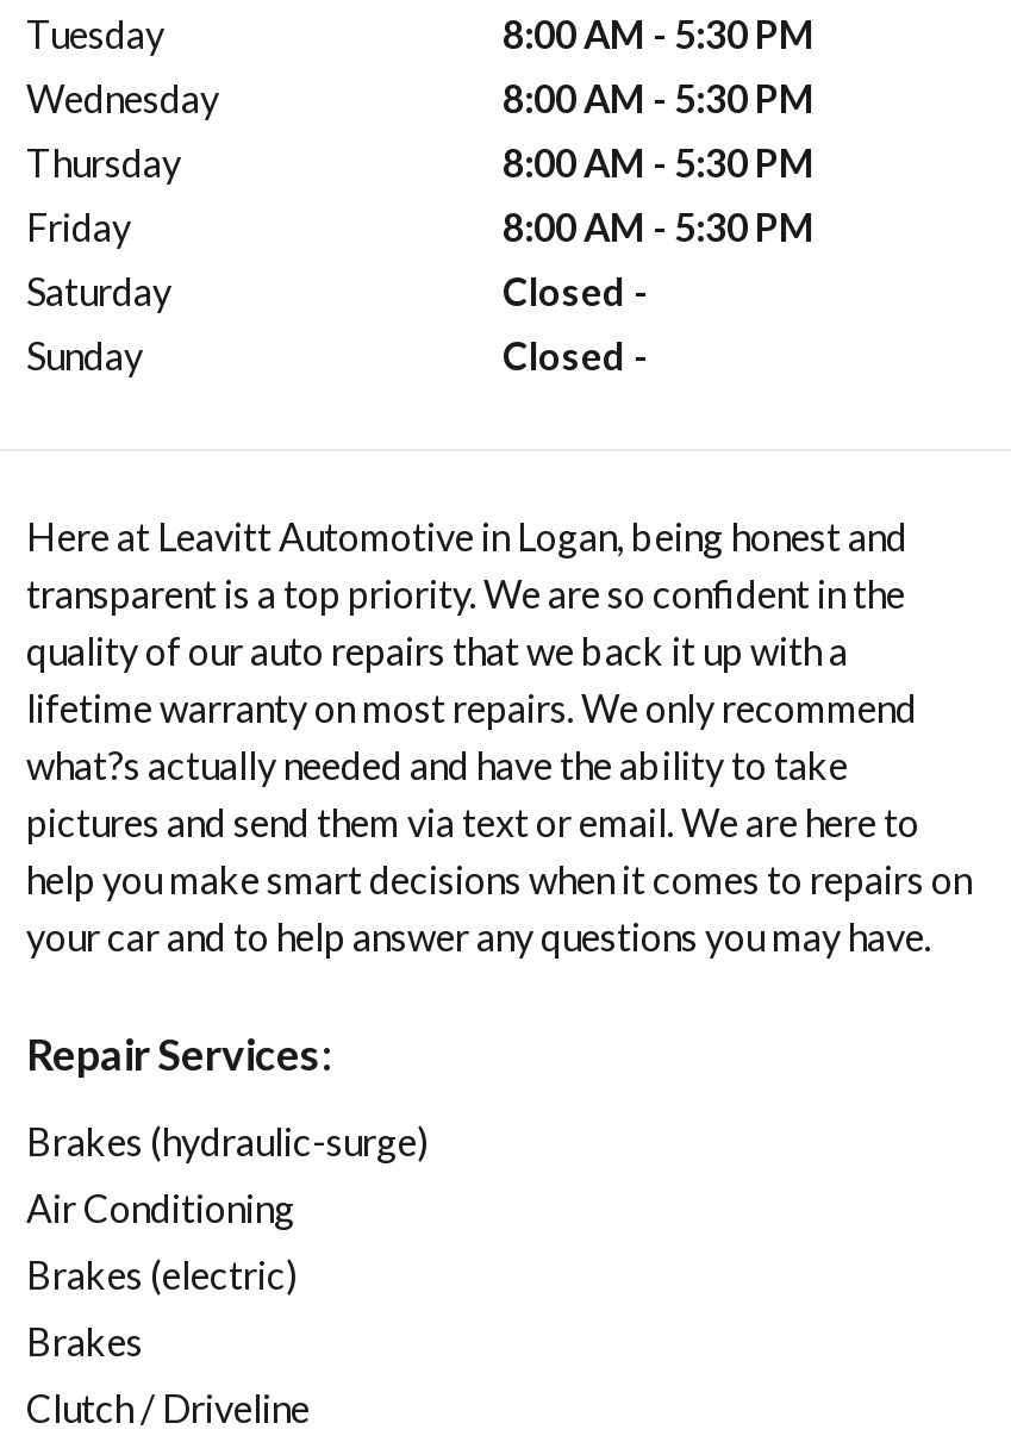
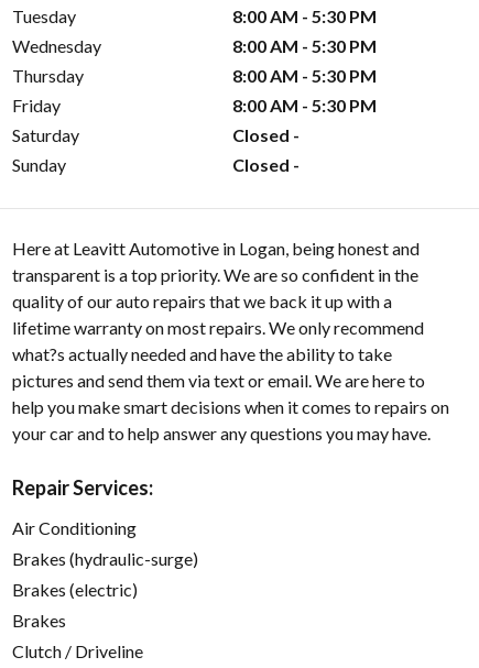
moved [26,1119,429,1164] -> [12,548,198,569]: Brakes (hydraulic-surge)
moved [26,1186,295,1231] -> [12,518,137,538]: Air Conditioning

